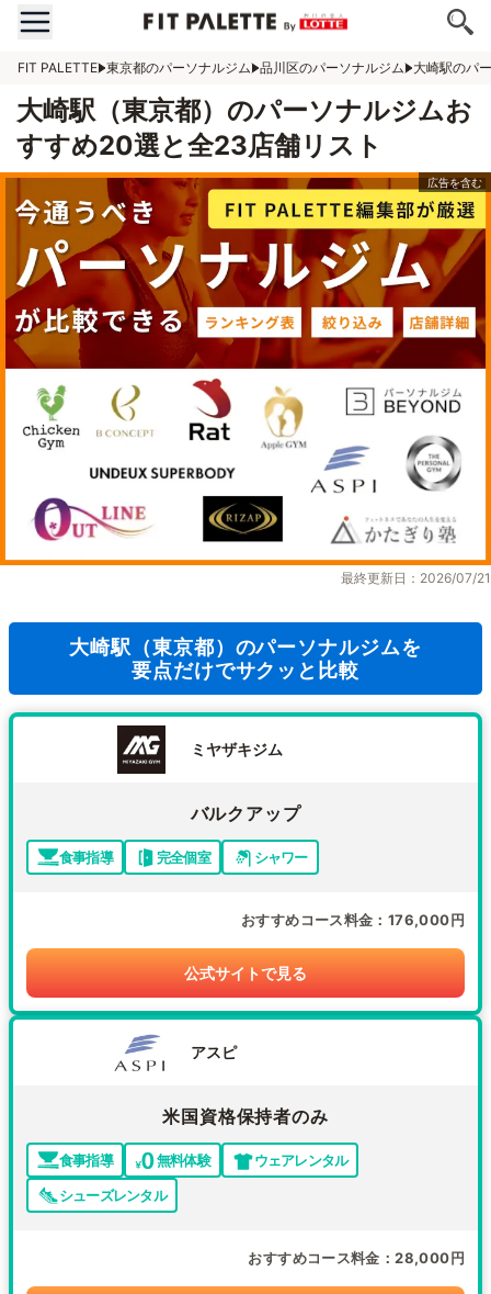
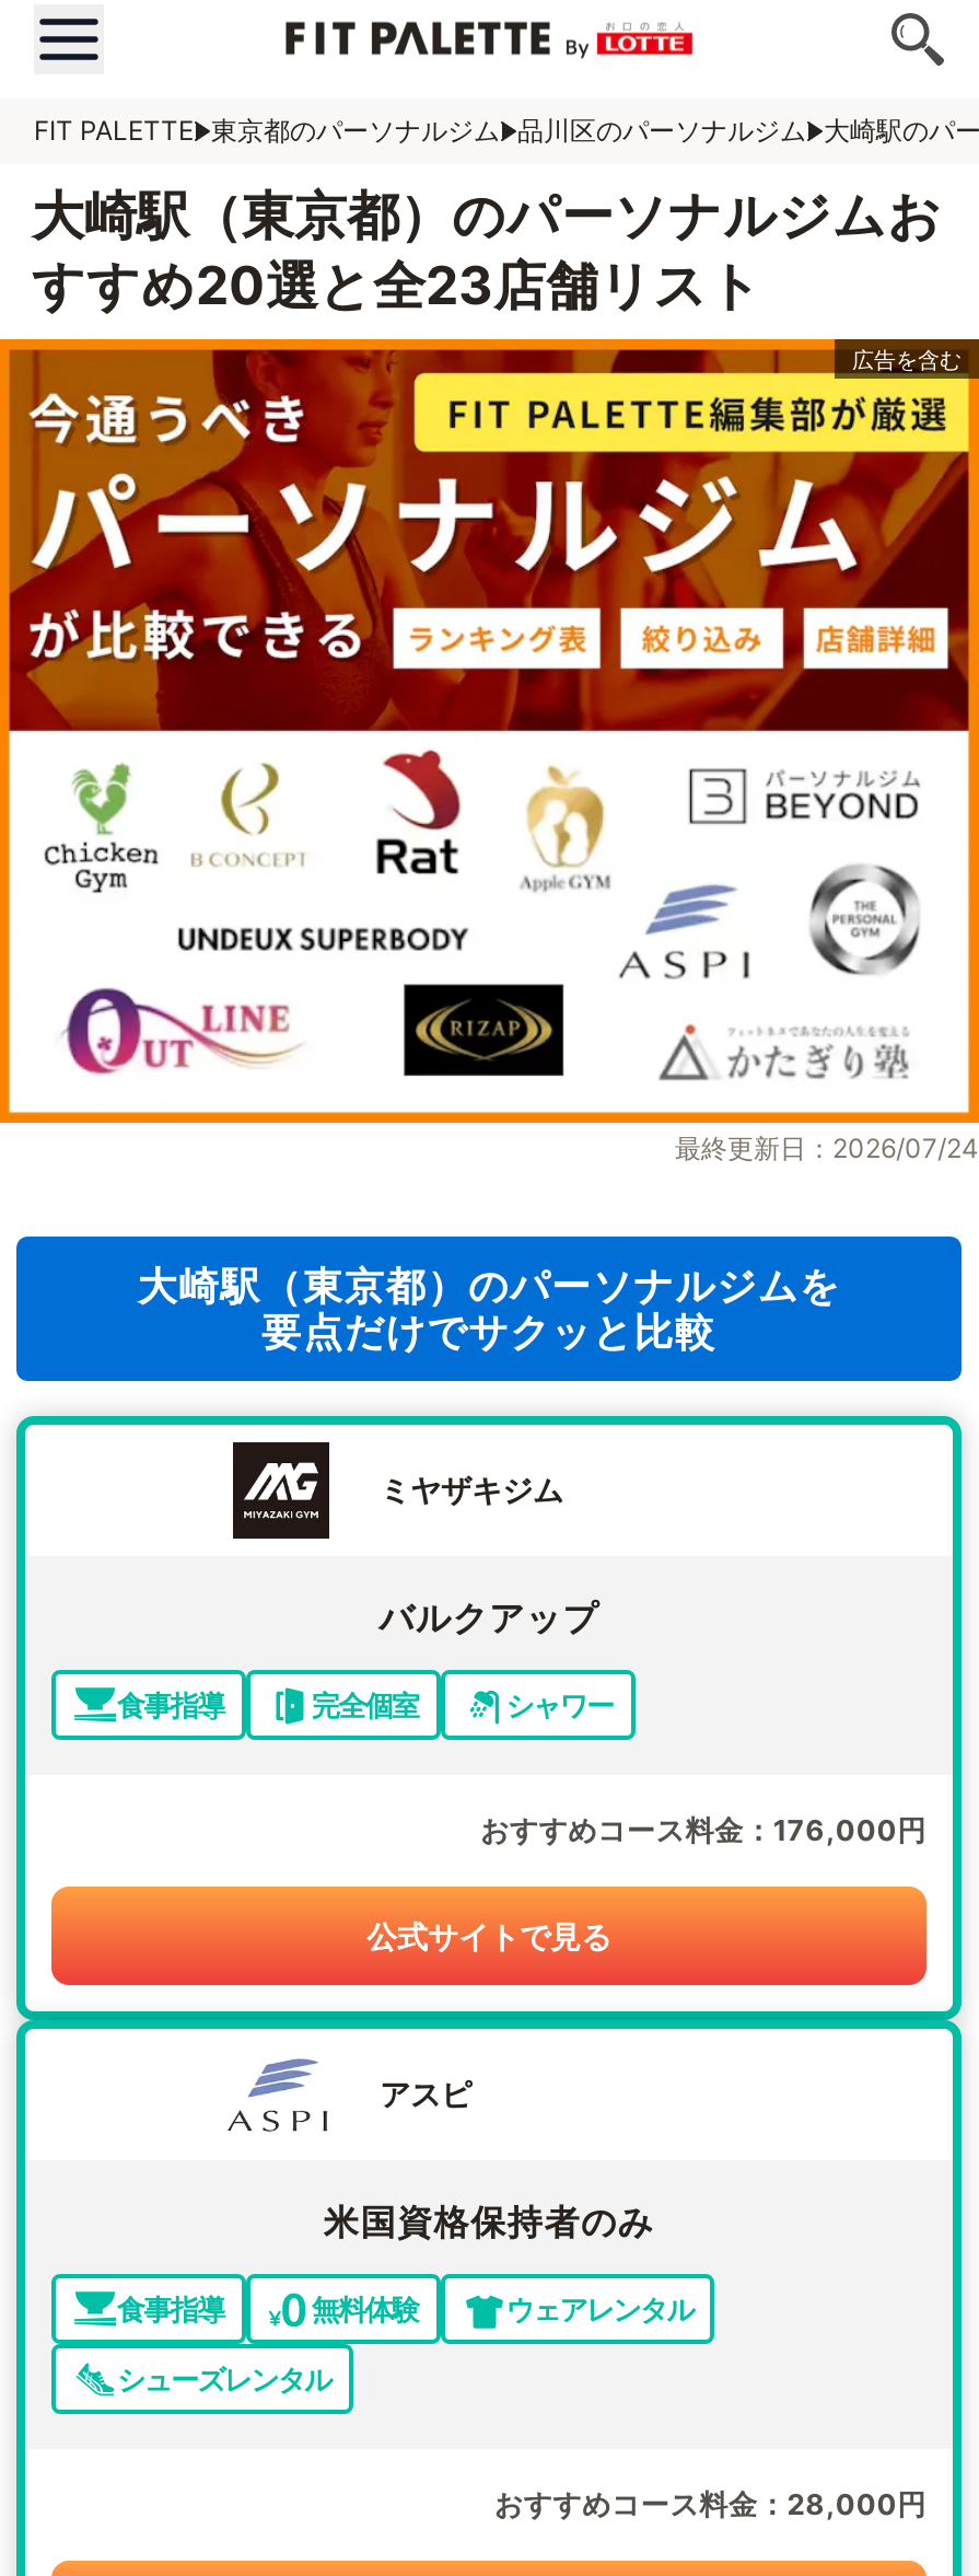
[341,570,491,587] 最終更新日：2026/07/21 -> [675,1132,979,1165] 最終更新日：2026/07/24

